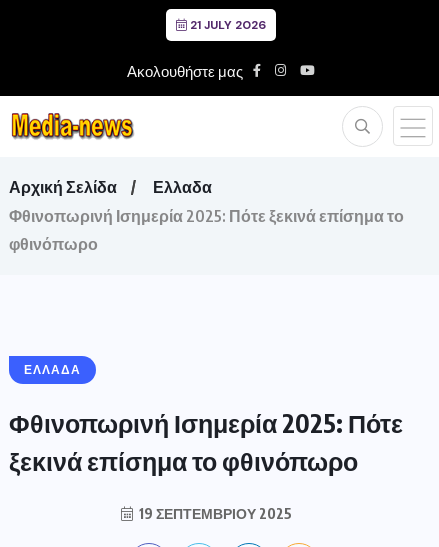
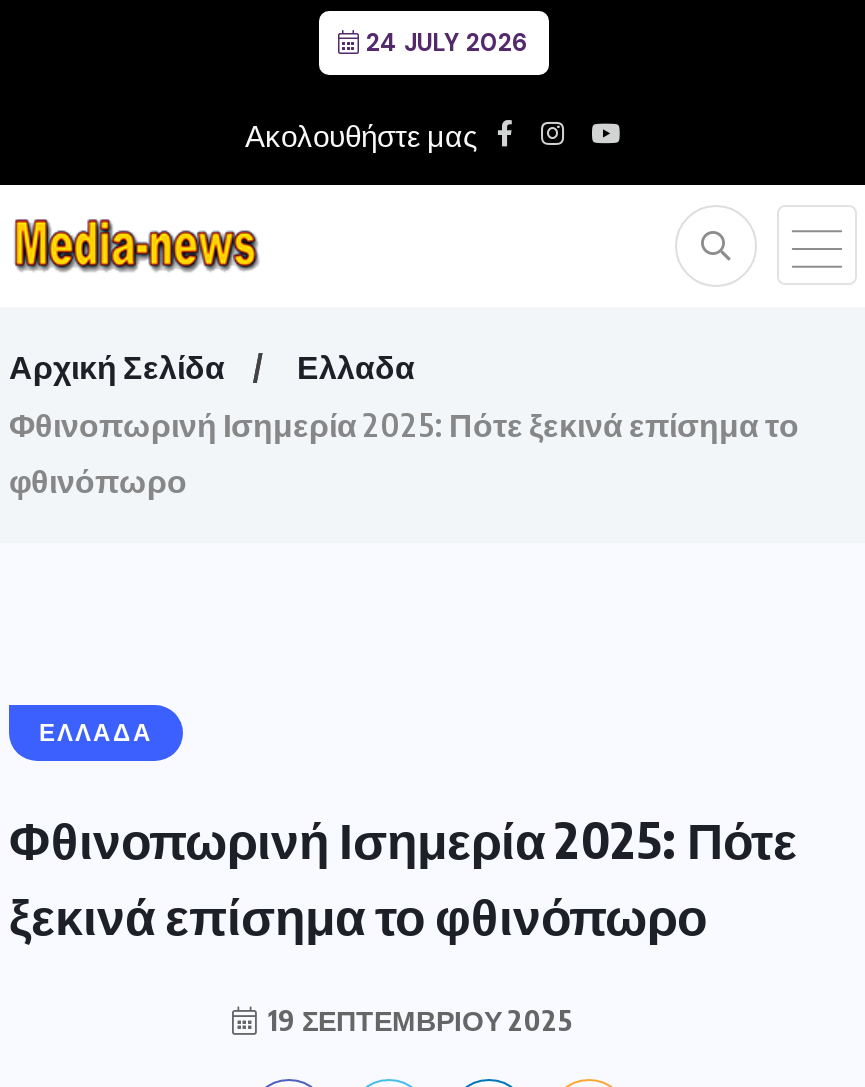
[187,17,266,33] 21 JULY 2026 -> [360,27,528,59] 24 JULY 2026

